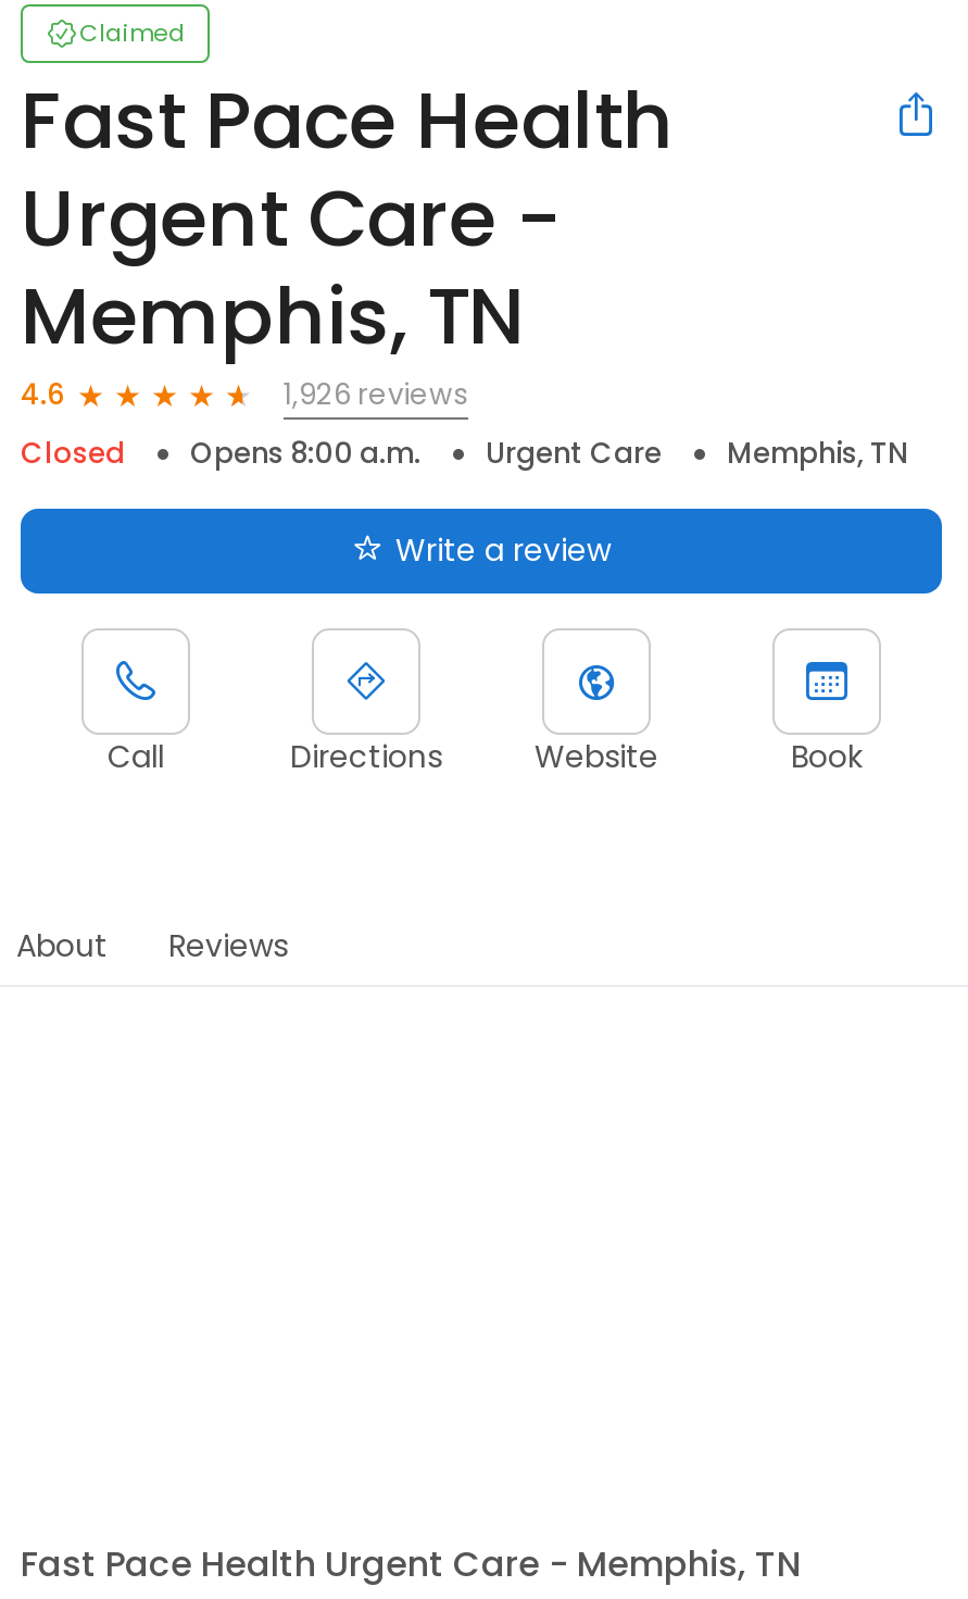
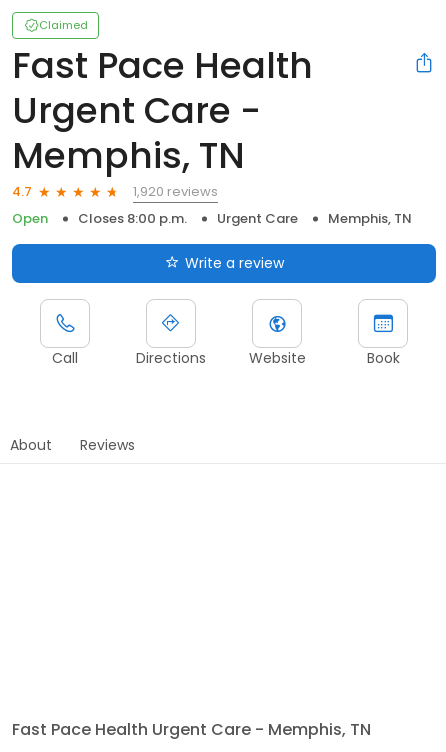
[21,374,468,474] 4.6 | 1,926 reviews | Closed | Opens 8:00 a.m. -> [12,182,218,228] 4.7 | 1,920 reviews | Open | Closes 8:00 p.m.

